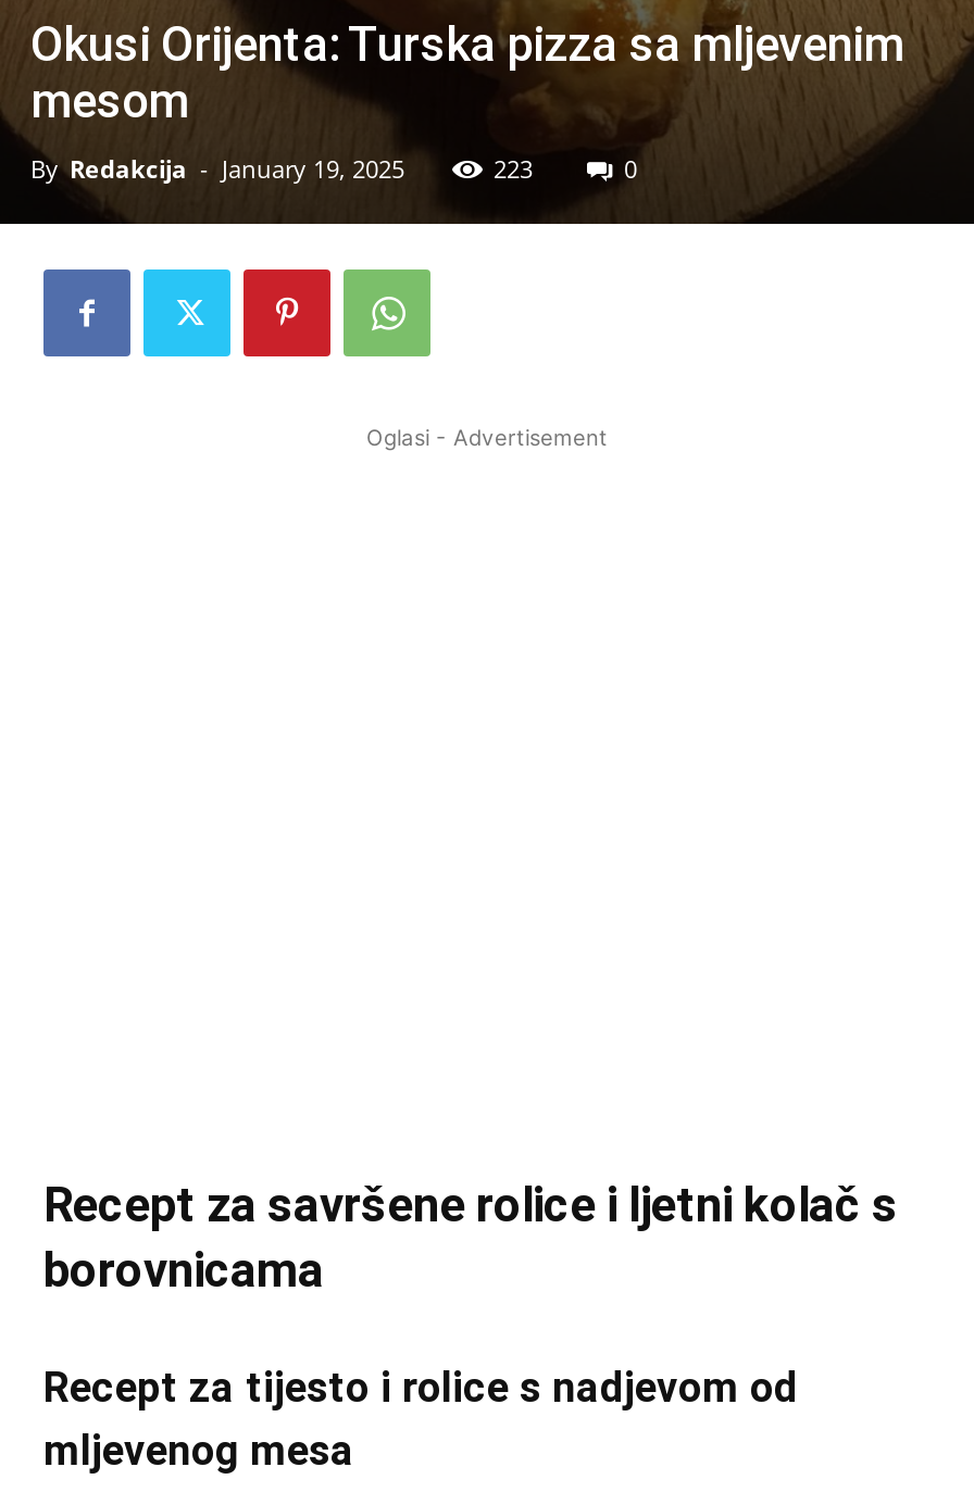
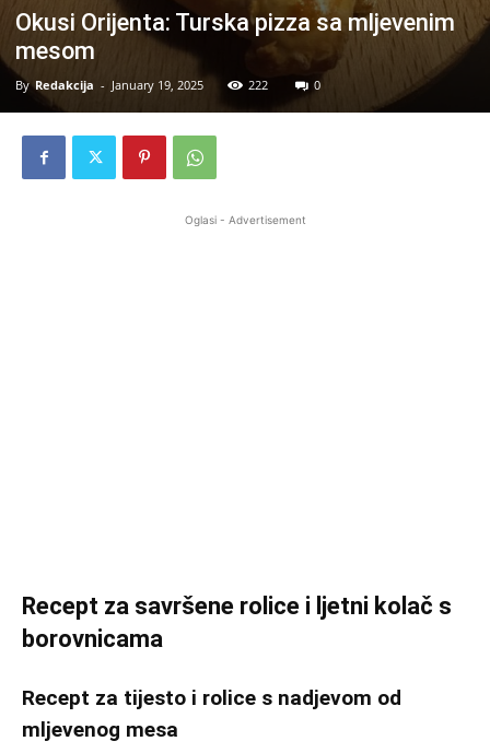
[494,152,533,185] 223 -> [248,77,268,93] 222

